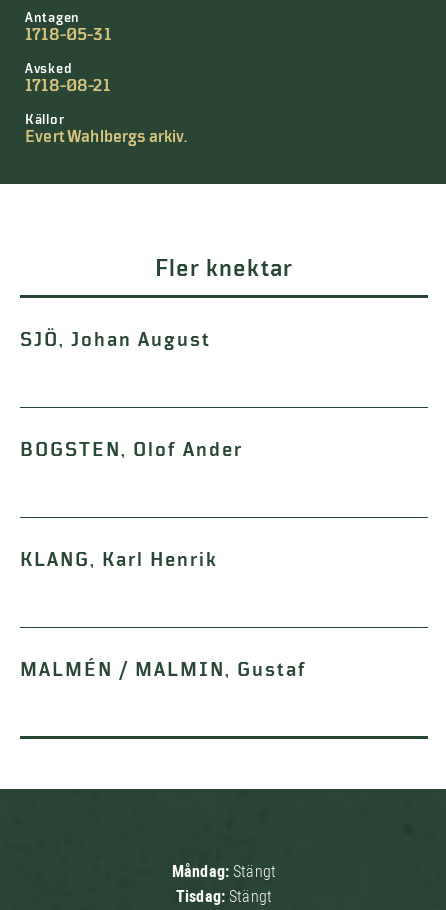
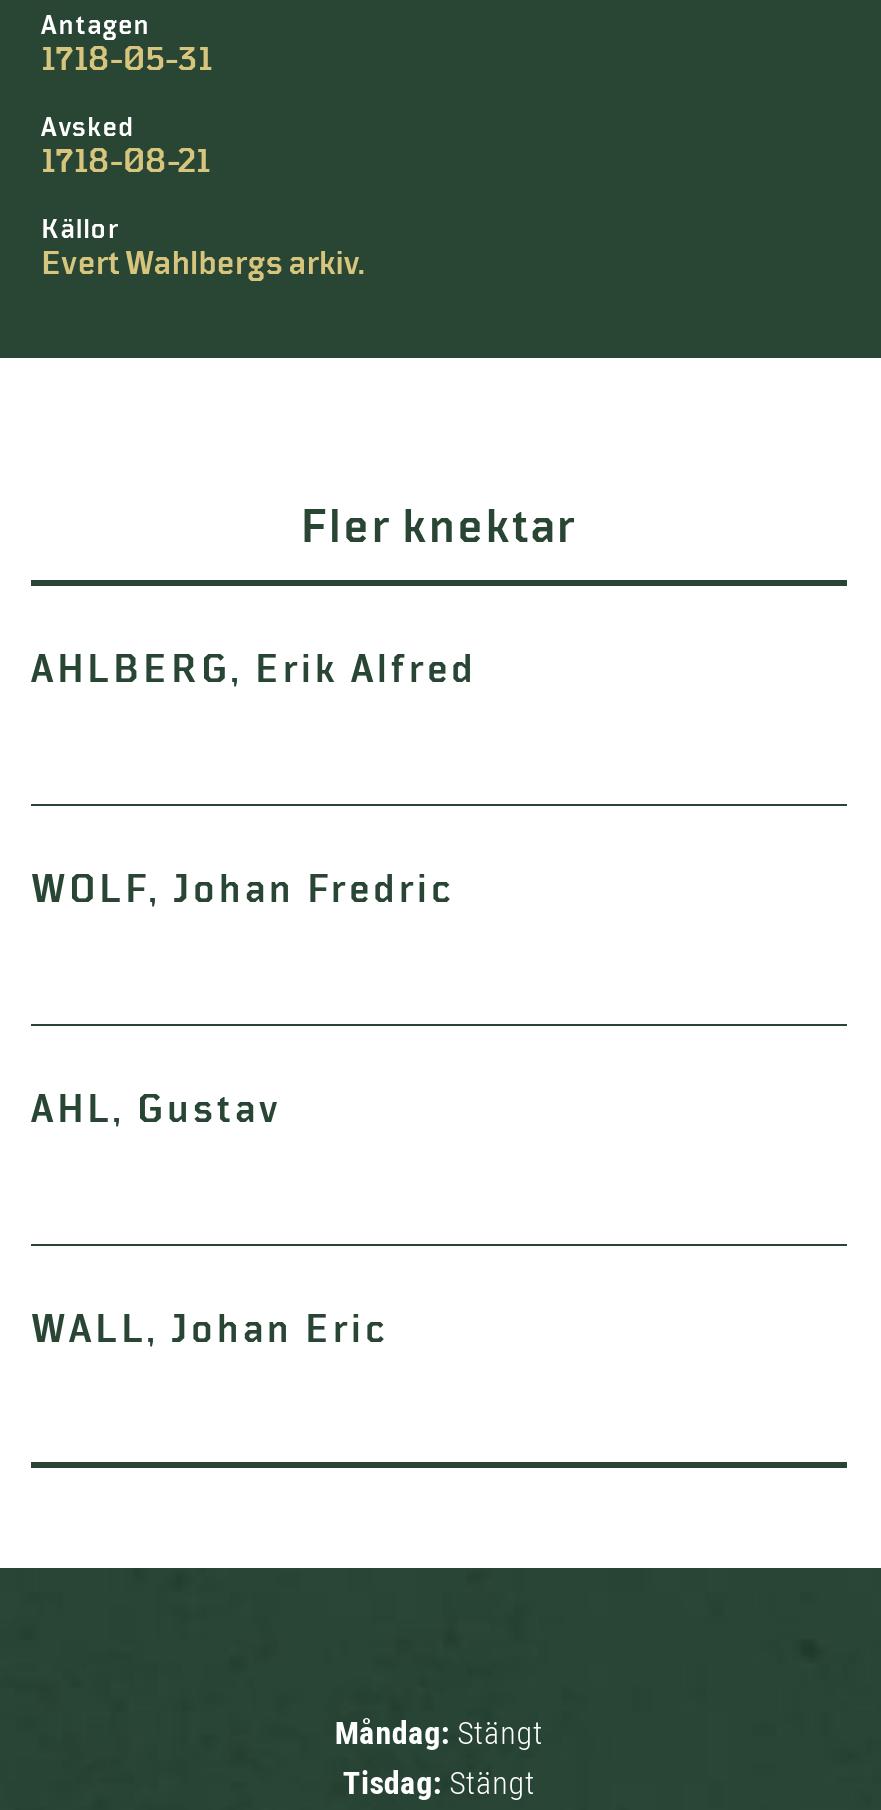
[20,329,211,351] SJÖ, Johan August -> [31,648,477,692] AHLBERG, Erik Alfred
[20,439,243,461] BOGSTEN, Olof Ander -> [31,868,455,912] WOLF, Johan Fredric
[20,549,218,571] KLANG, Karl Henrik -> [31,1088,281,1132] AHL, Gustav
[20,659,307,681] MALMÉN / MALMIN, Gustaf -> [31,1308,389,1352] WALL, Johan Eric

